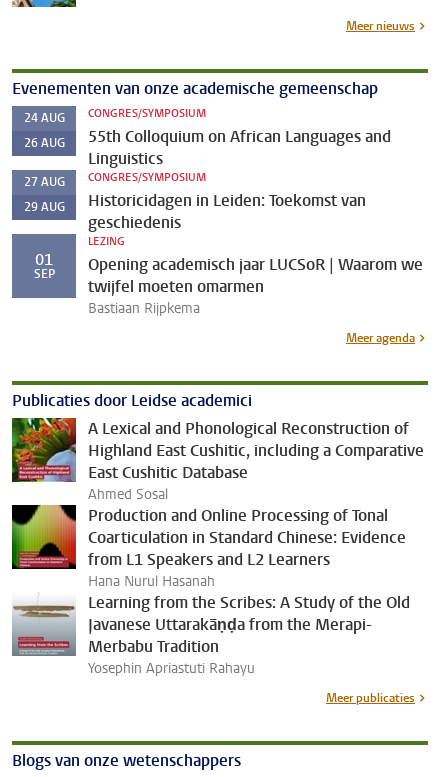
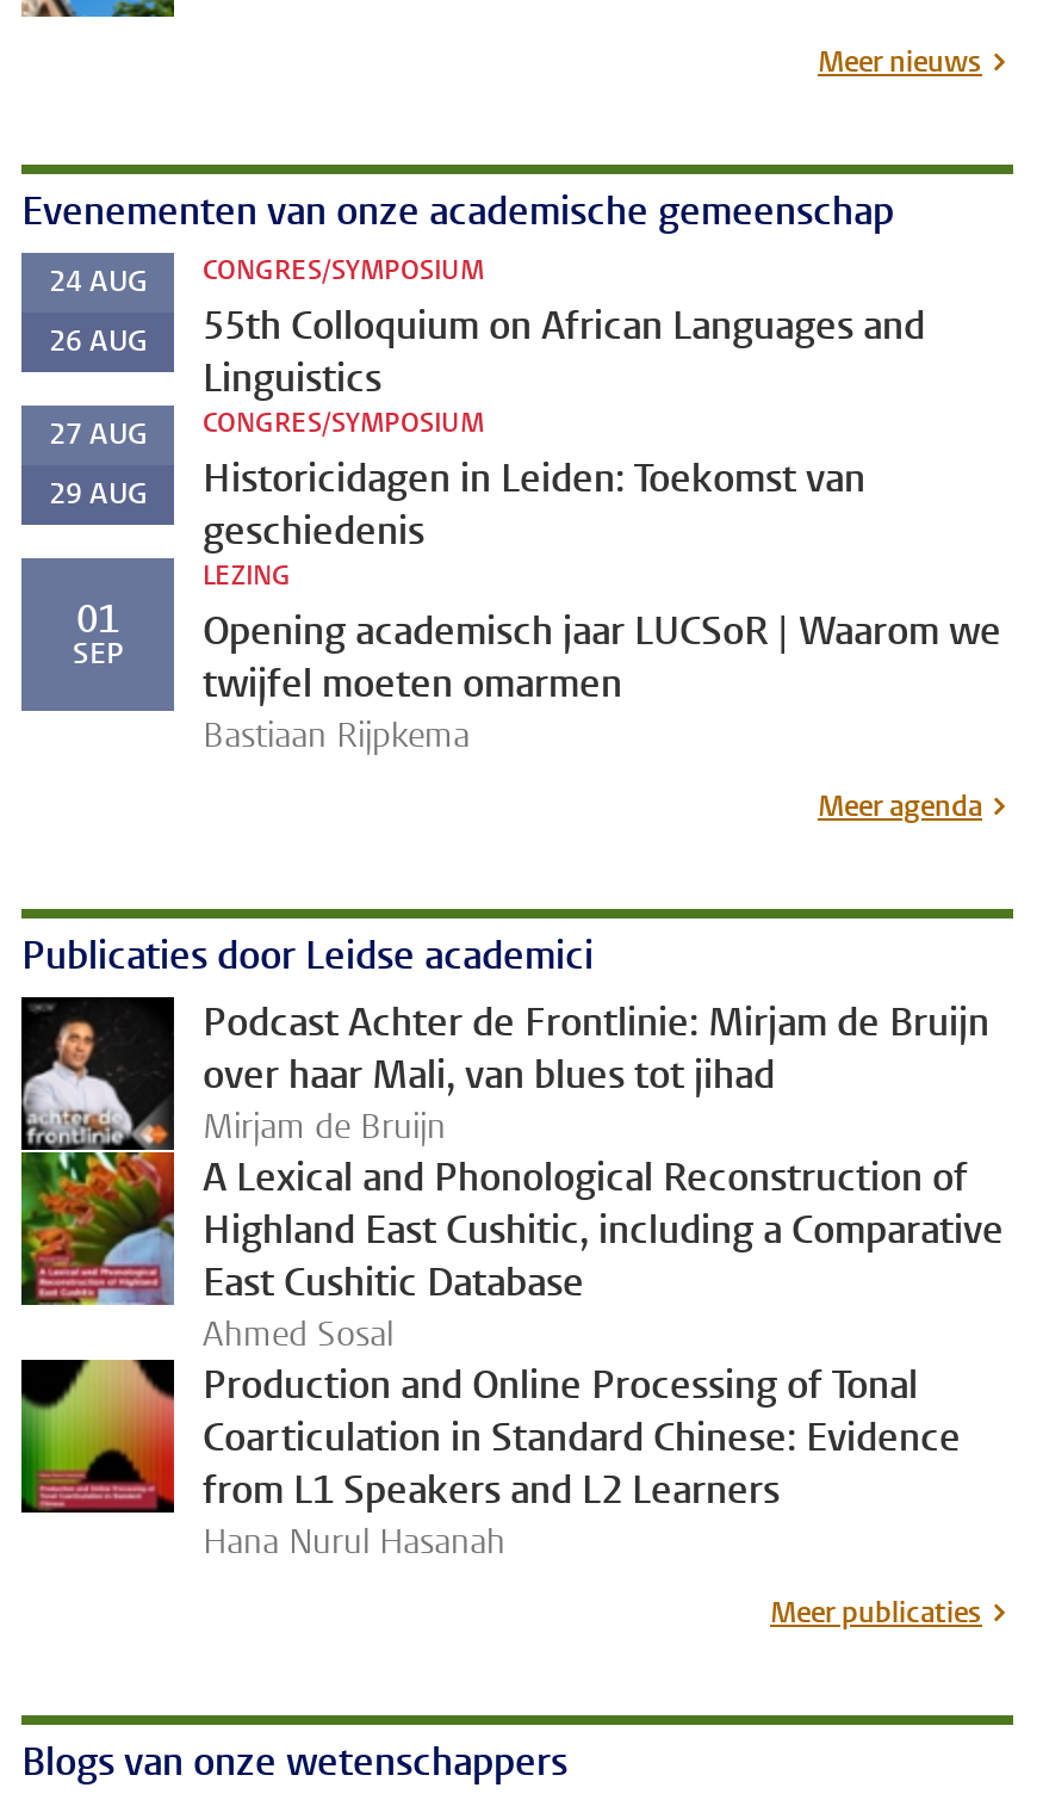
none -> [19,995,989,1152] [image] | Podcast Achter de Frontlinie: Mirjam de Bruijn | over haar Mali, van blues tot jihad | Mirjam de Bruijn
moved [11,418,424,591] -> [19,1152,1004,1564]: [image] | A Lexical and Phonological Reconstruction of | Highland East Cushitic, including a Comparative | ... | from L1 Speakers and L2 Learners | Hana Nurul Hasanah
[12,592,410,678] [image] | Learning from the Scribes: A Study of the Old | Javanese Uttarakāṇḍa from the Merapi- | Merbabu Tradition | Yosephin Apriastuti Rahayu -> none

